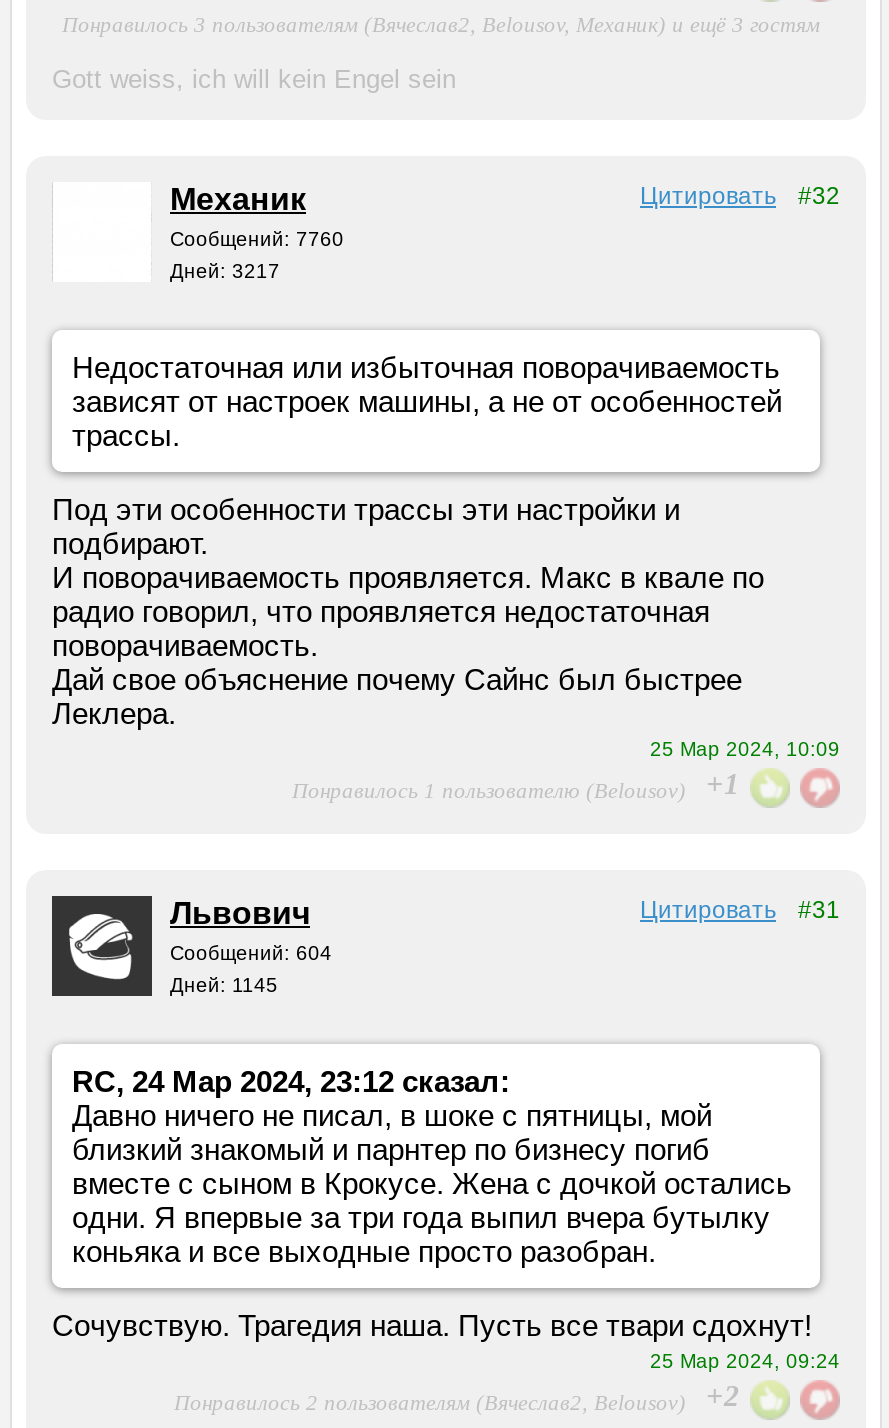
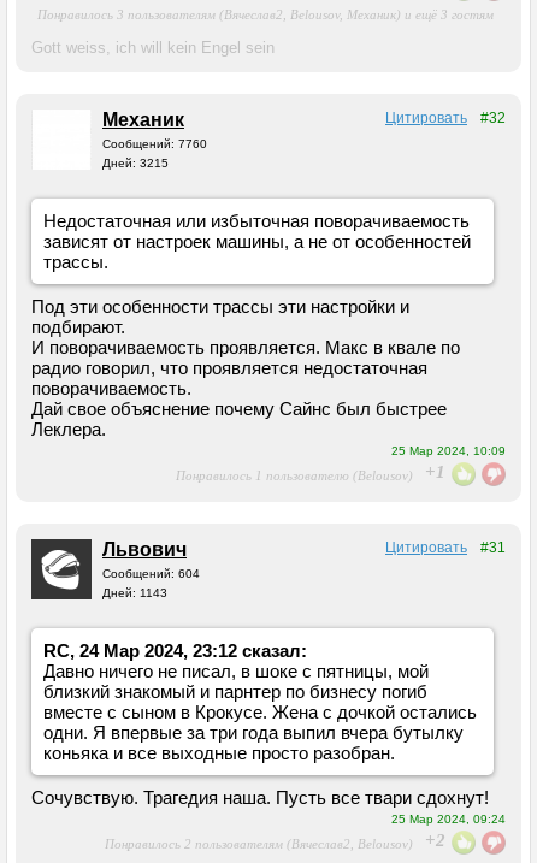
[170,261,280,283] Дней: 3217 -> [102,157,169,170] Дней: 3215
[170,975,278,997] Дней: 1145 -> [102,587,167,600] Дней: 1143

